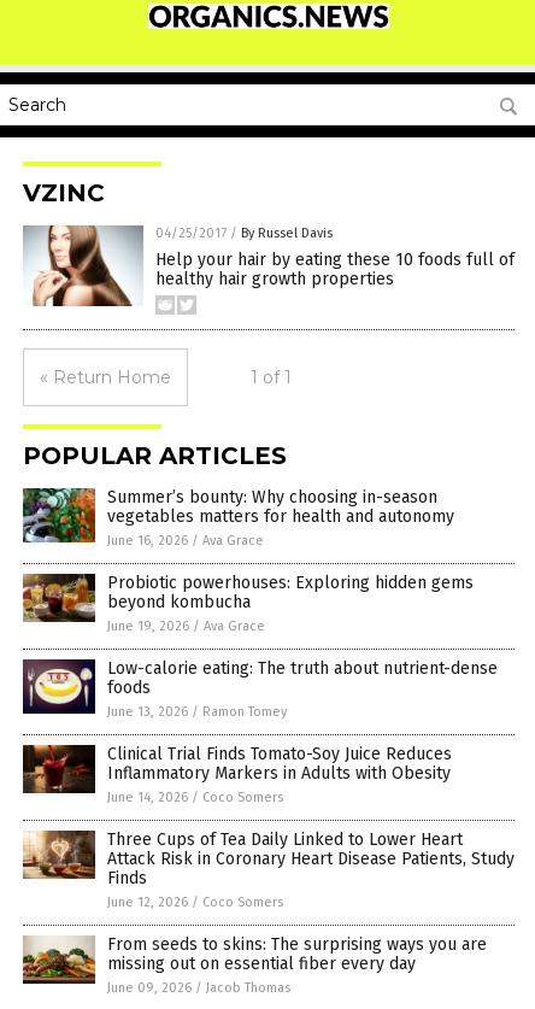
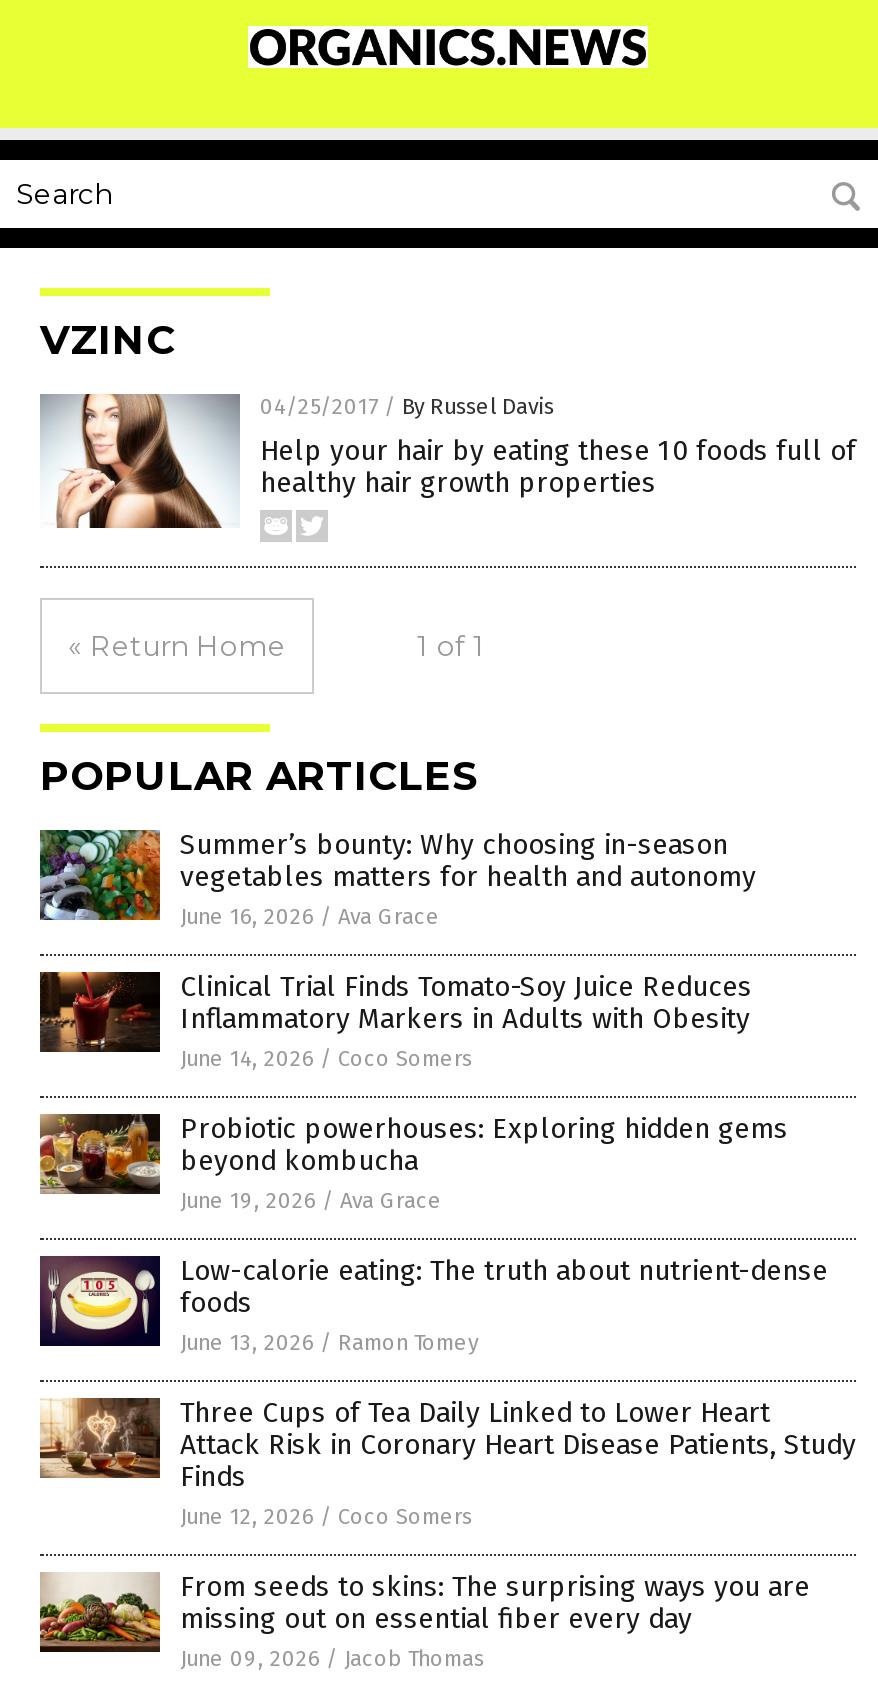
moved [20,565,498,720] -> [36,1100,828,1356]: [image] | Probiotic powerhouses: Exploring hidden gems | beyond kombucha | June 19, 2026 / Ava Grace | Low-calorie eating: The truth about nutrient-dense | foods | June 13, 2026 / Ramon Tomey
moved [23,744,452,805] -> [40,970,752,1072]: [image] | Clinical Trial Finds Tomato-Soy Juice Reduces | Inflammatory Markers in Adults with Obesity | June 14, 2026 / Coco Somers

